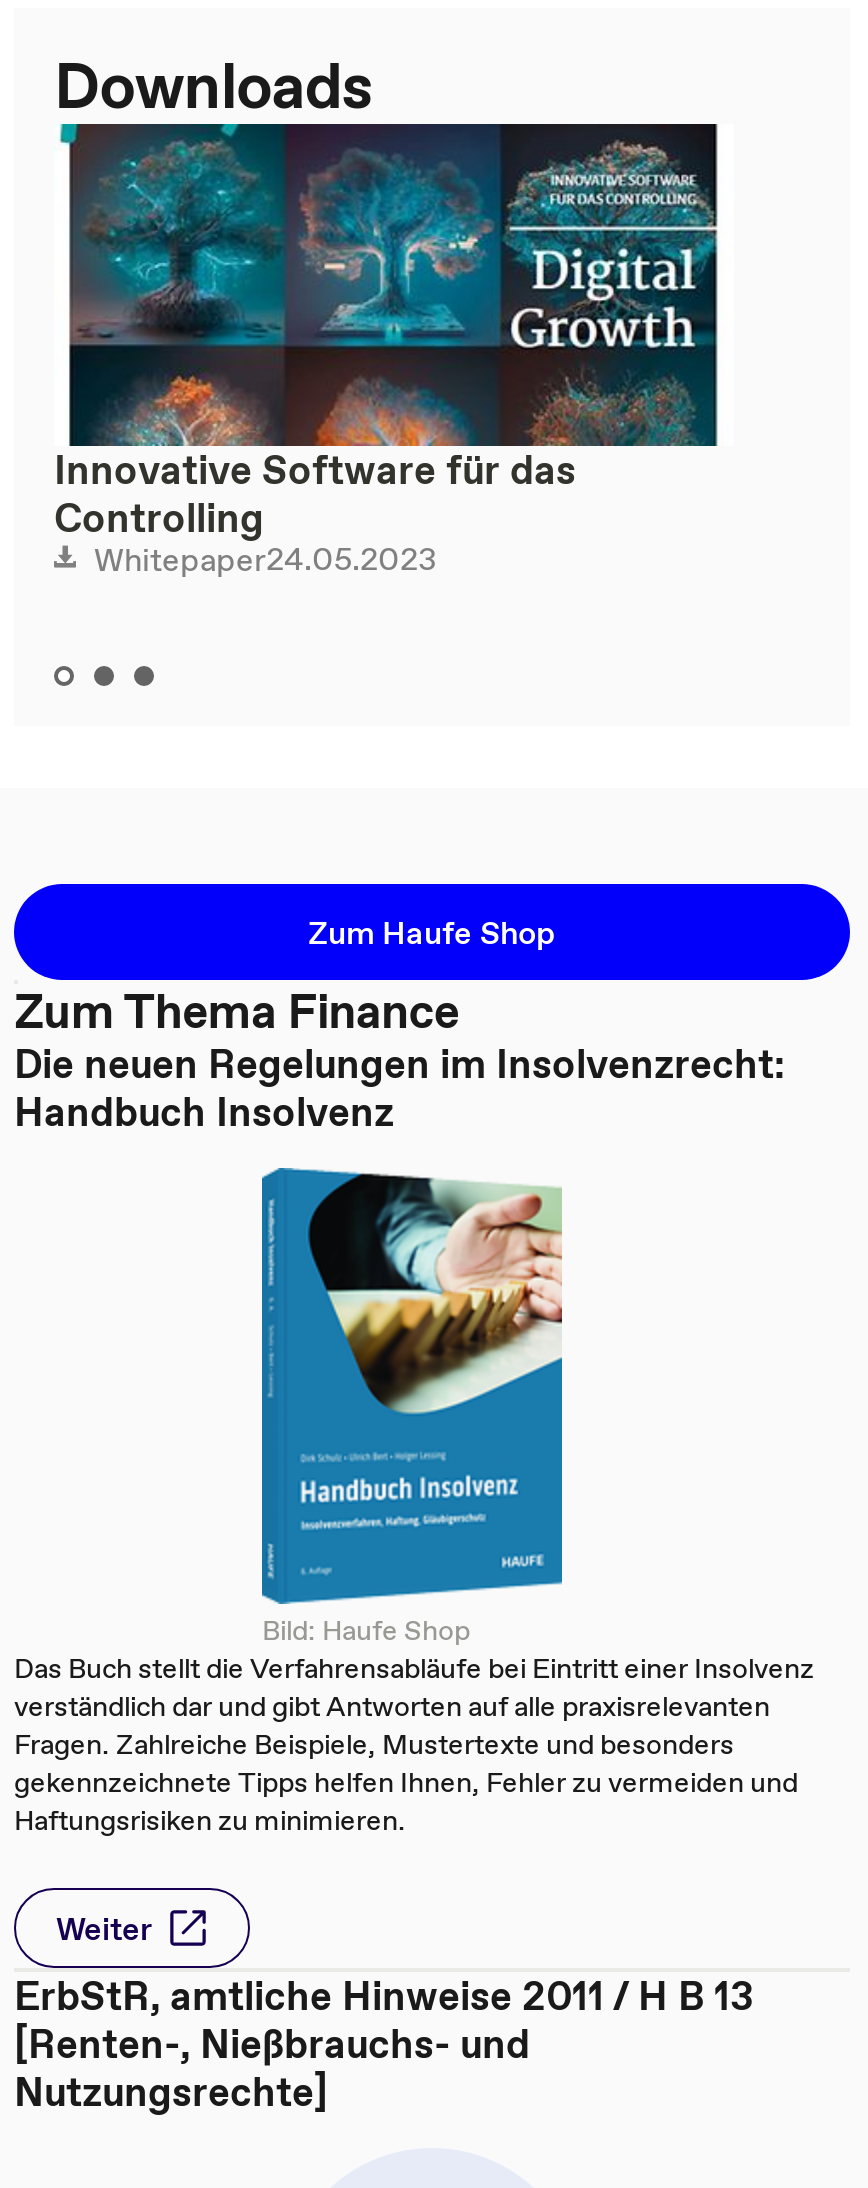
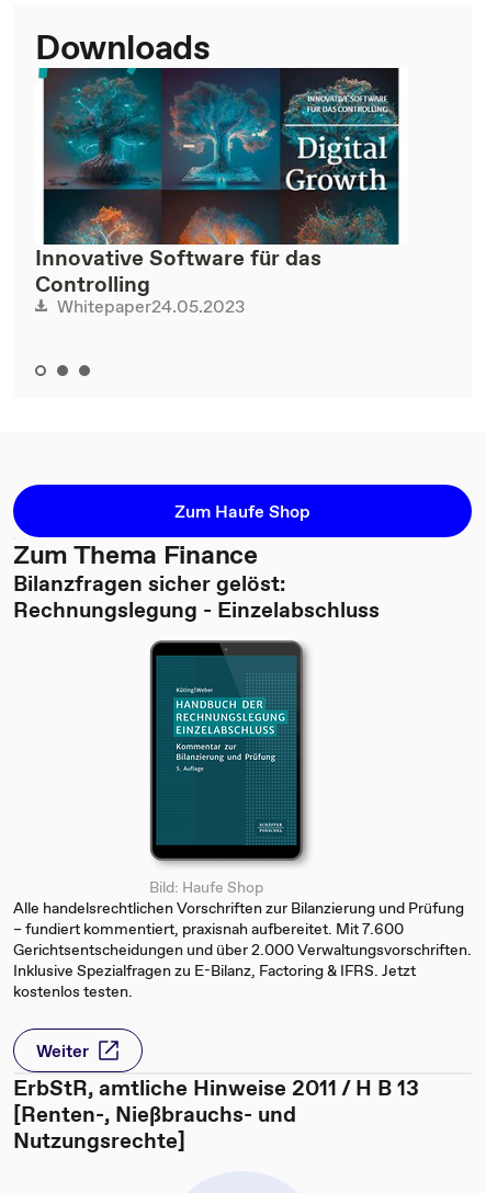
[14,1036,784,1140] Die neuen Regelungen im Insolvenzrecht: | Handbuch Insolvenz -> [13,568,380,625] Bilanzfragen sicher gelöst: | Rechnungslegung - Einzelabschluss
[14,1168,814,1840] [image] | Das Buch stellt die Verfahrensabläufe bei Eintritt einer Insolvenz | verständlich dar und gibt Antworten auf alle praxisrelevanten | Fragen. Zahlreiche Beispiele, Mustertexte und besonders | gekennzeichnete Tipps helfen Ihnen, Fehler zu vermeiden und | Haftungsrisiken zu minimieren. -> [13,639,472,1002] [image] | Alle handelsrechtlichen Vorschriften zur Bilanzierung und Prüfung | – fundiert kommentiert, praxisnah aufbereitet. Mit 7.600 | Gerichtsentscheidungen und über 2.000 Verwaltungsvorschriften. | Inklusive Spezialfragen zu E-Bilanz, Factoring & IFRS. Jetzt | kostenlos testen.

